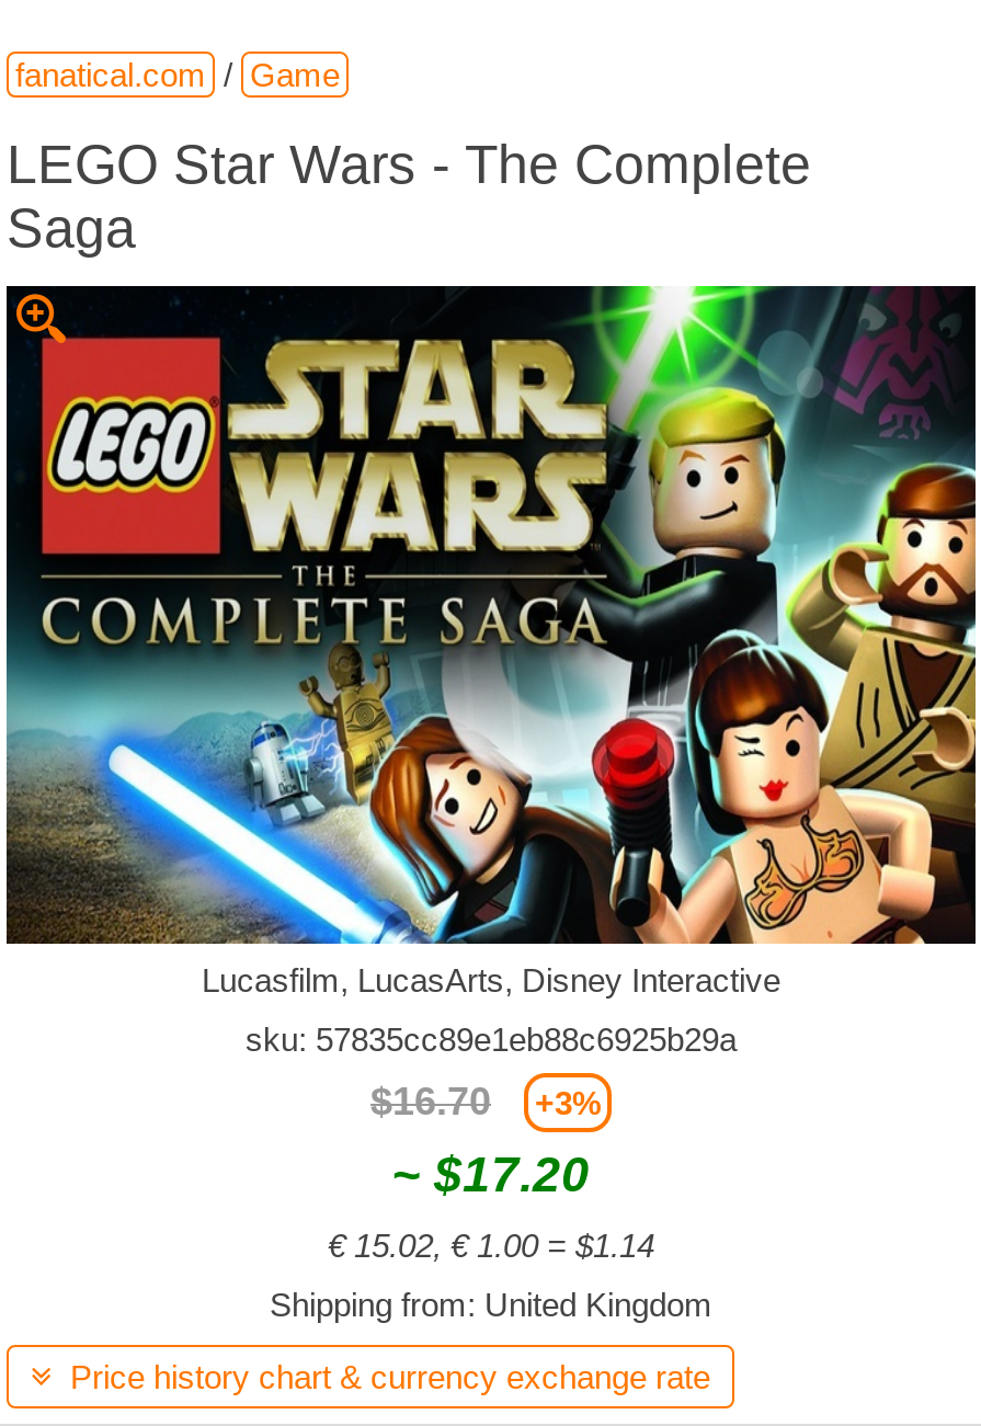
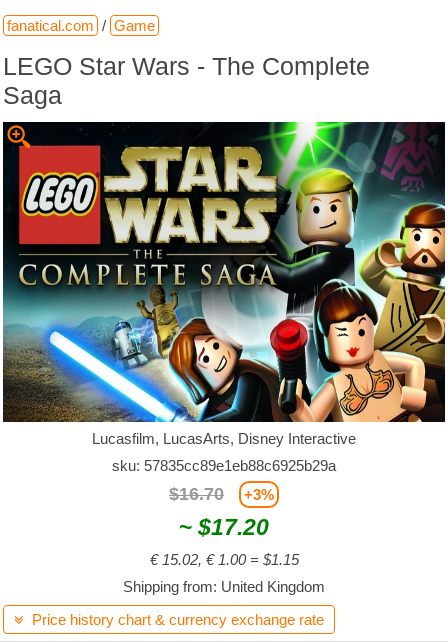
[328,1227,654,1264] € 15.02, € 1.00 = $1.14 -> [149,551,298,568] € 15.02, € 1.00 = $1.15

